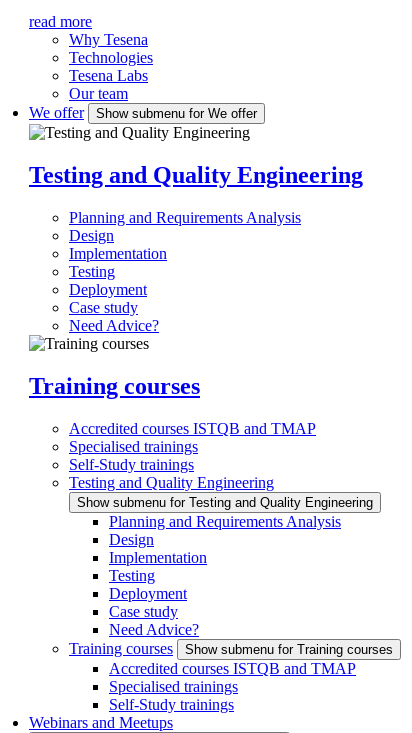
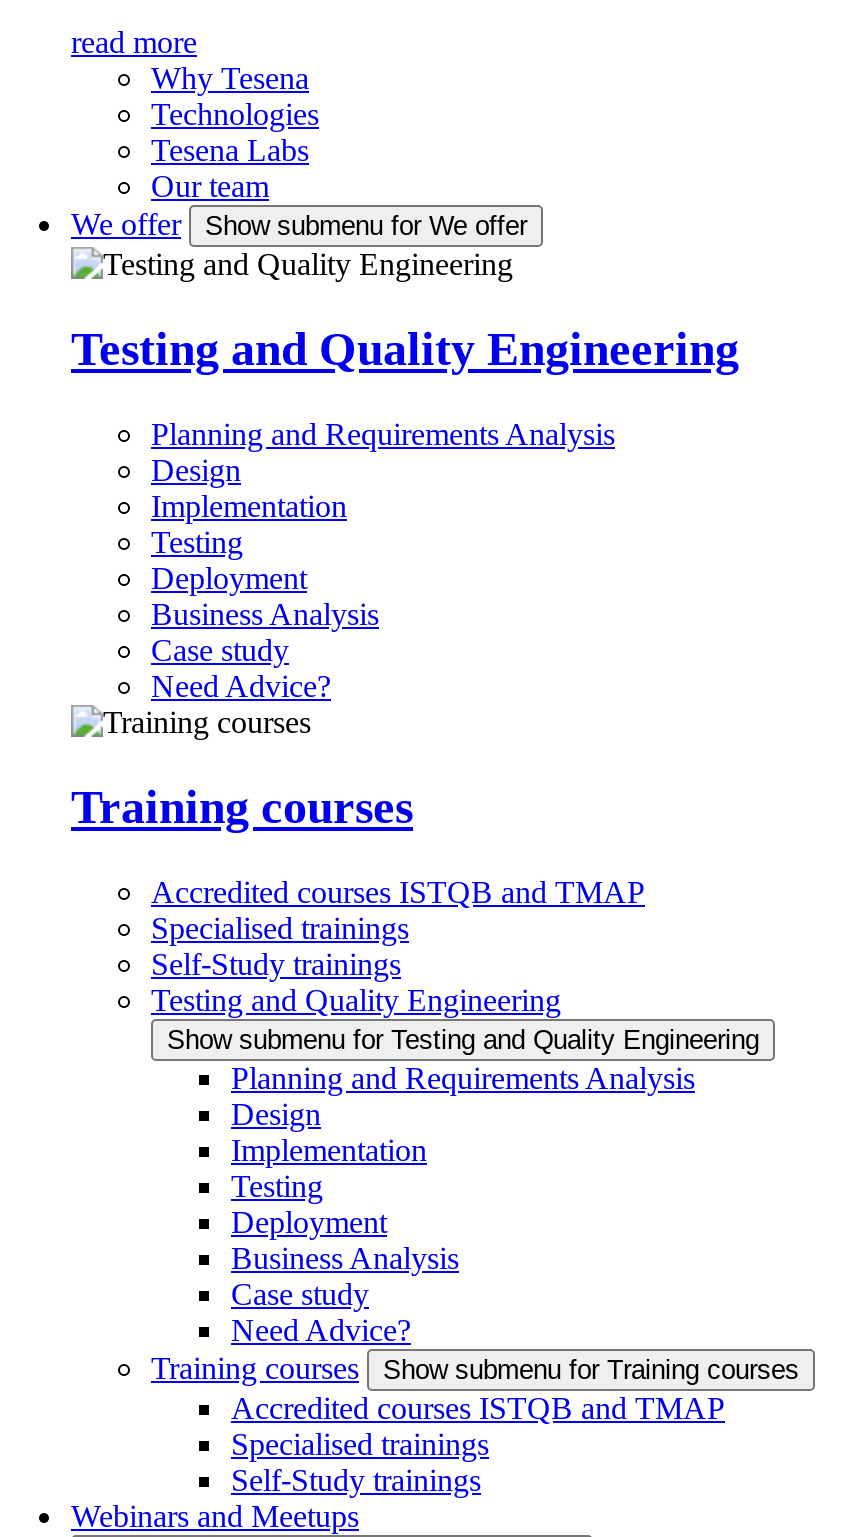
none -> [151,597,379,631] Business Analysis
none -> [231,1241,459,1275] Business Analysis

